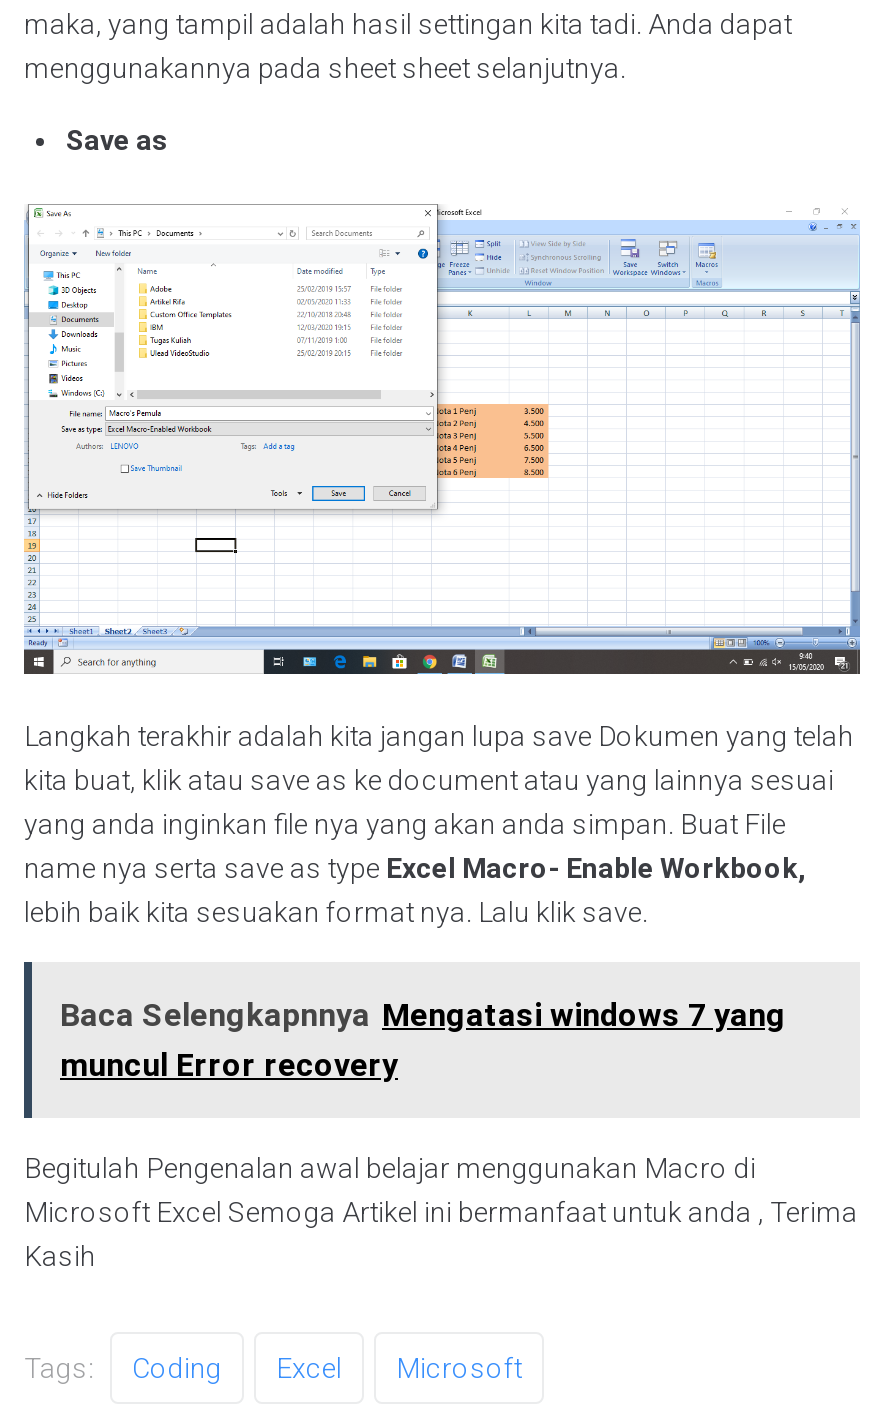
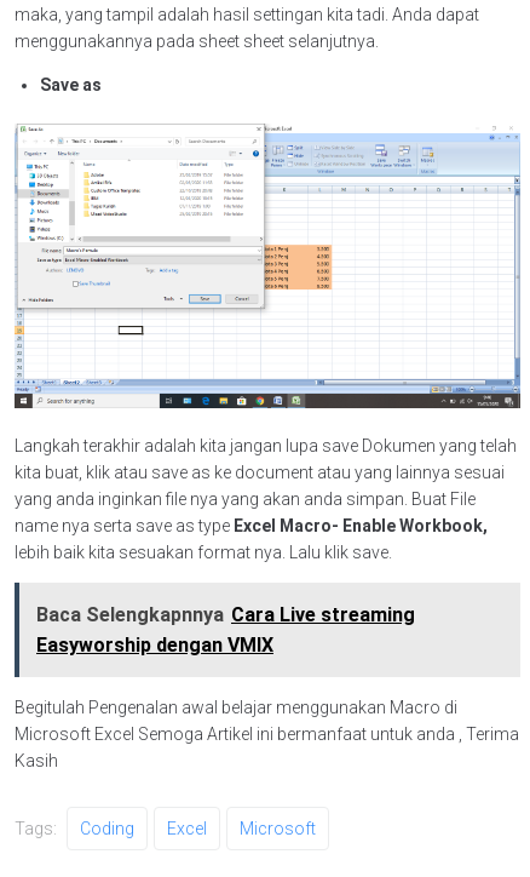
[60,996,786,1084] Baca Selengkapnnya Mengatasi windows 7 yang | muncul Error recovery -> [36,603,415,656] Baca Selengkapnnya Cara Live streaming | Easyworship dengan VMIX

